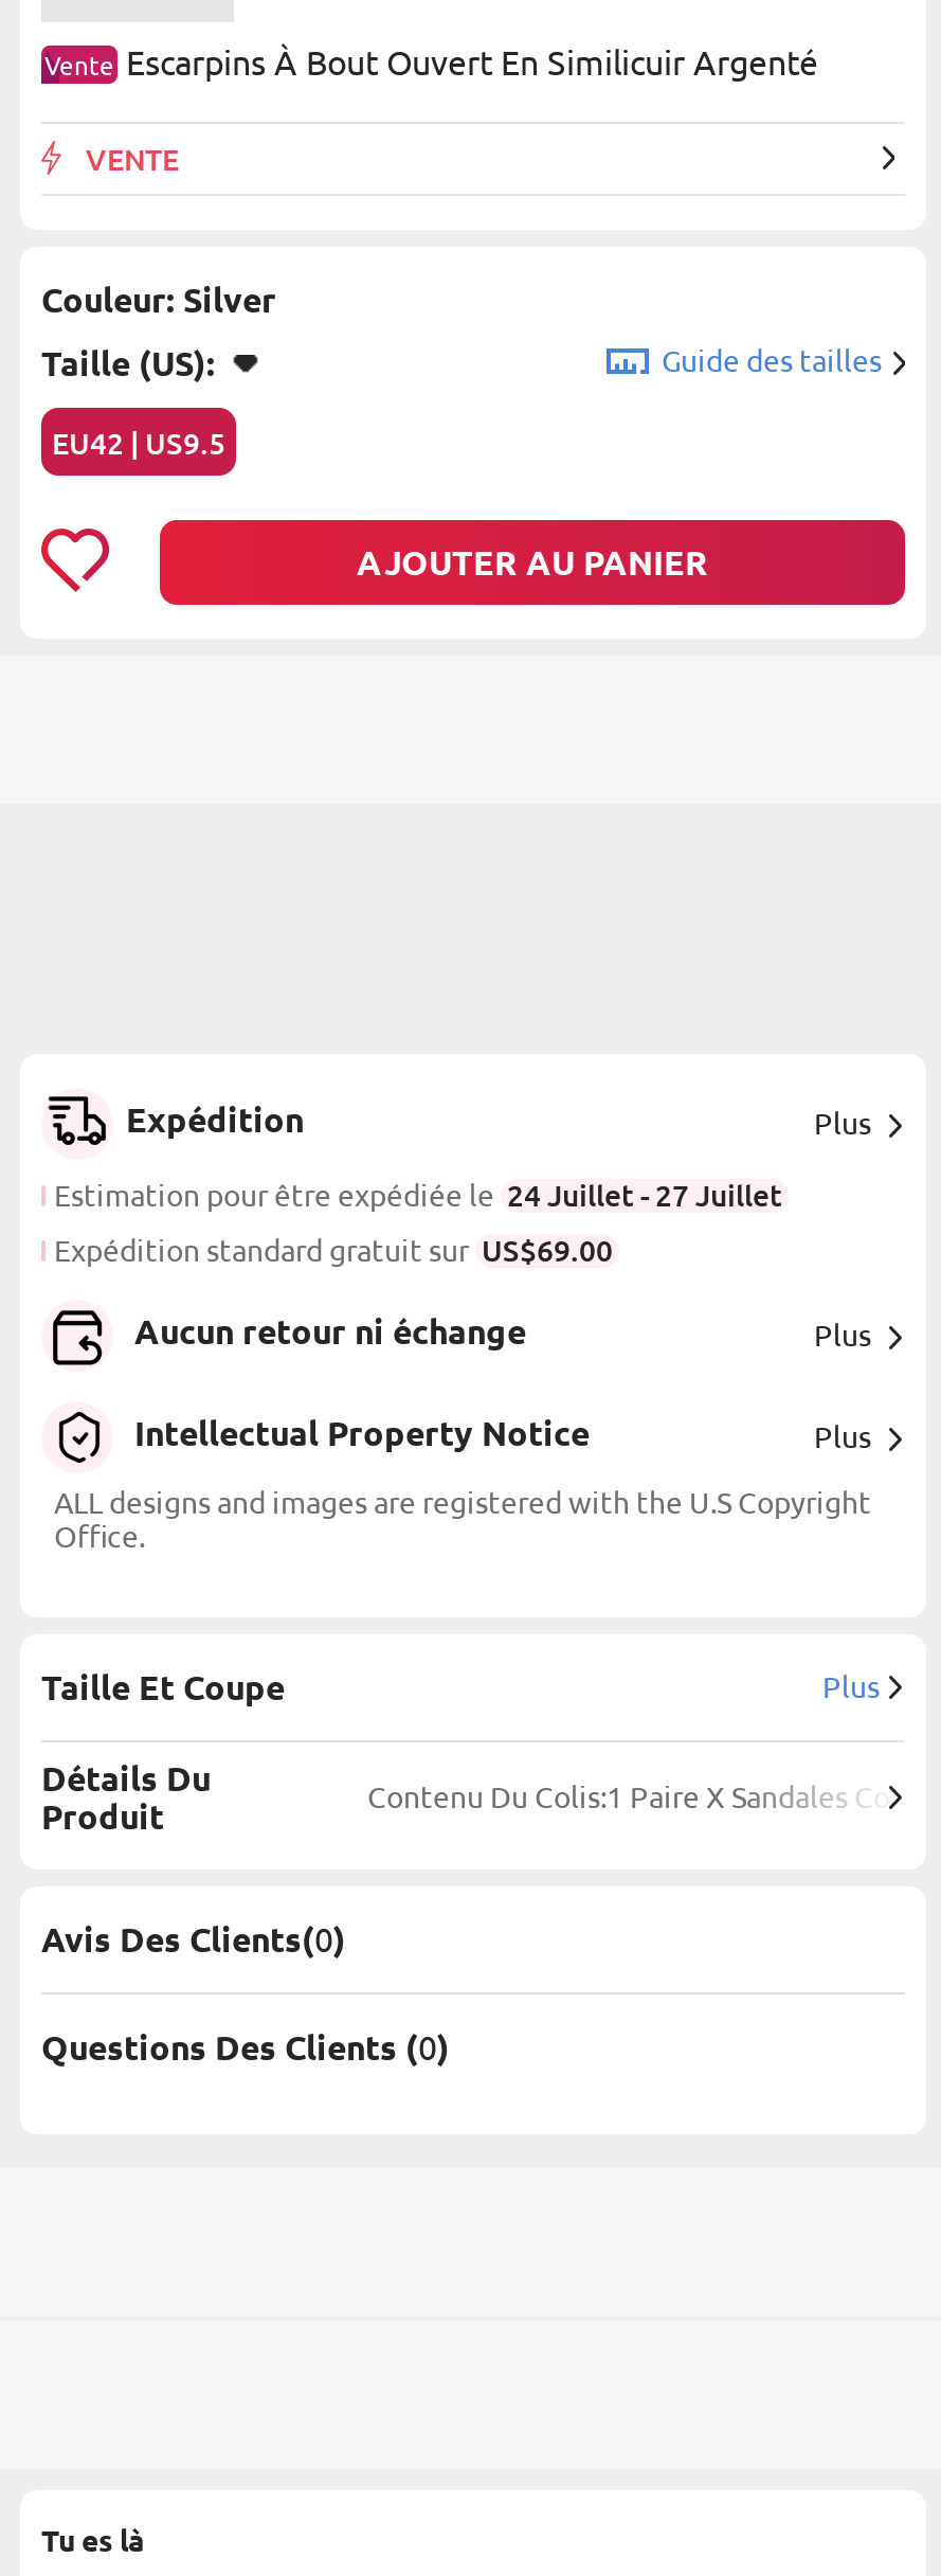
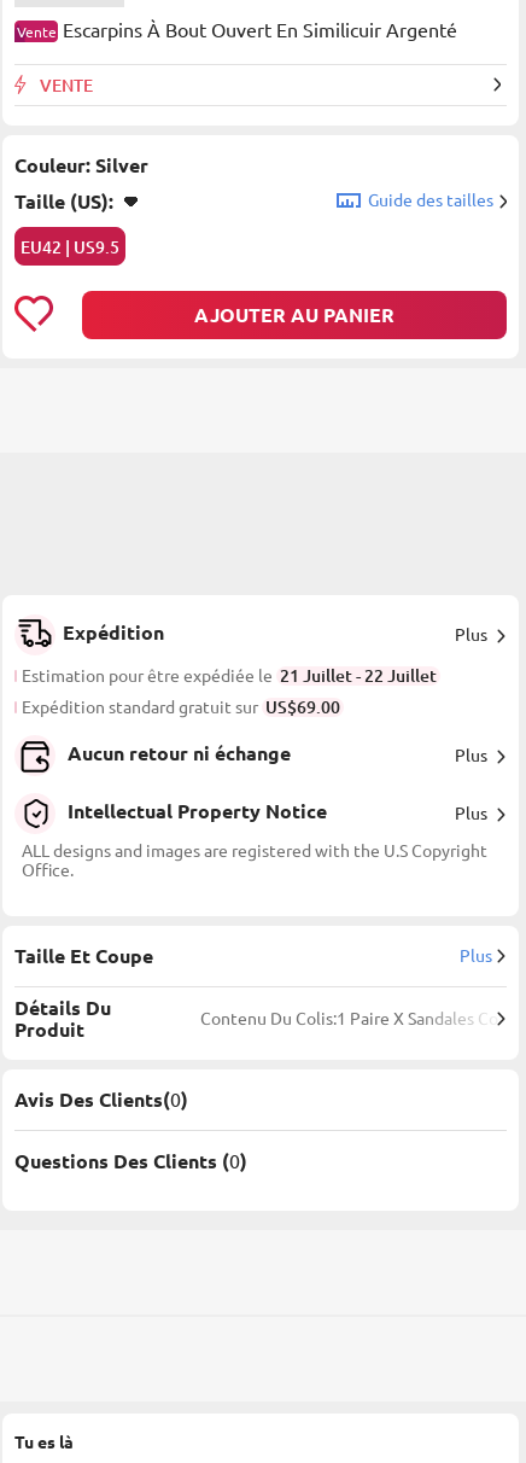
[54,1178,782,1212] Estimation pour être expédiée le 24 Juillet - 27 Juillet -> [22,666,437,685] Estimation pour être expédiée le 21 Juillet - 22 Juillet

